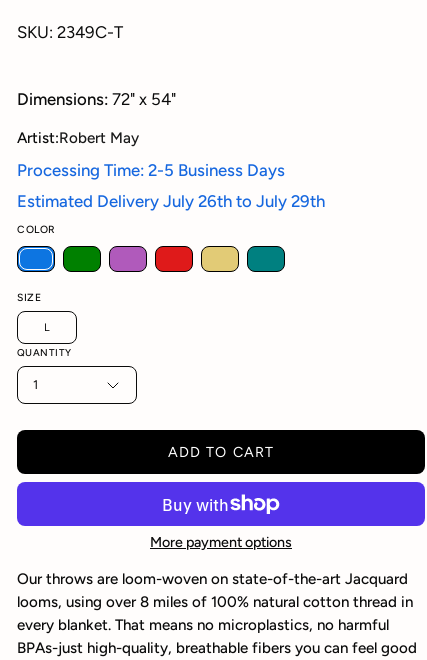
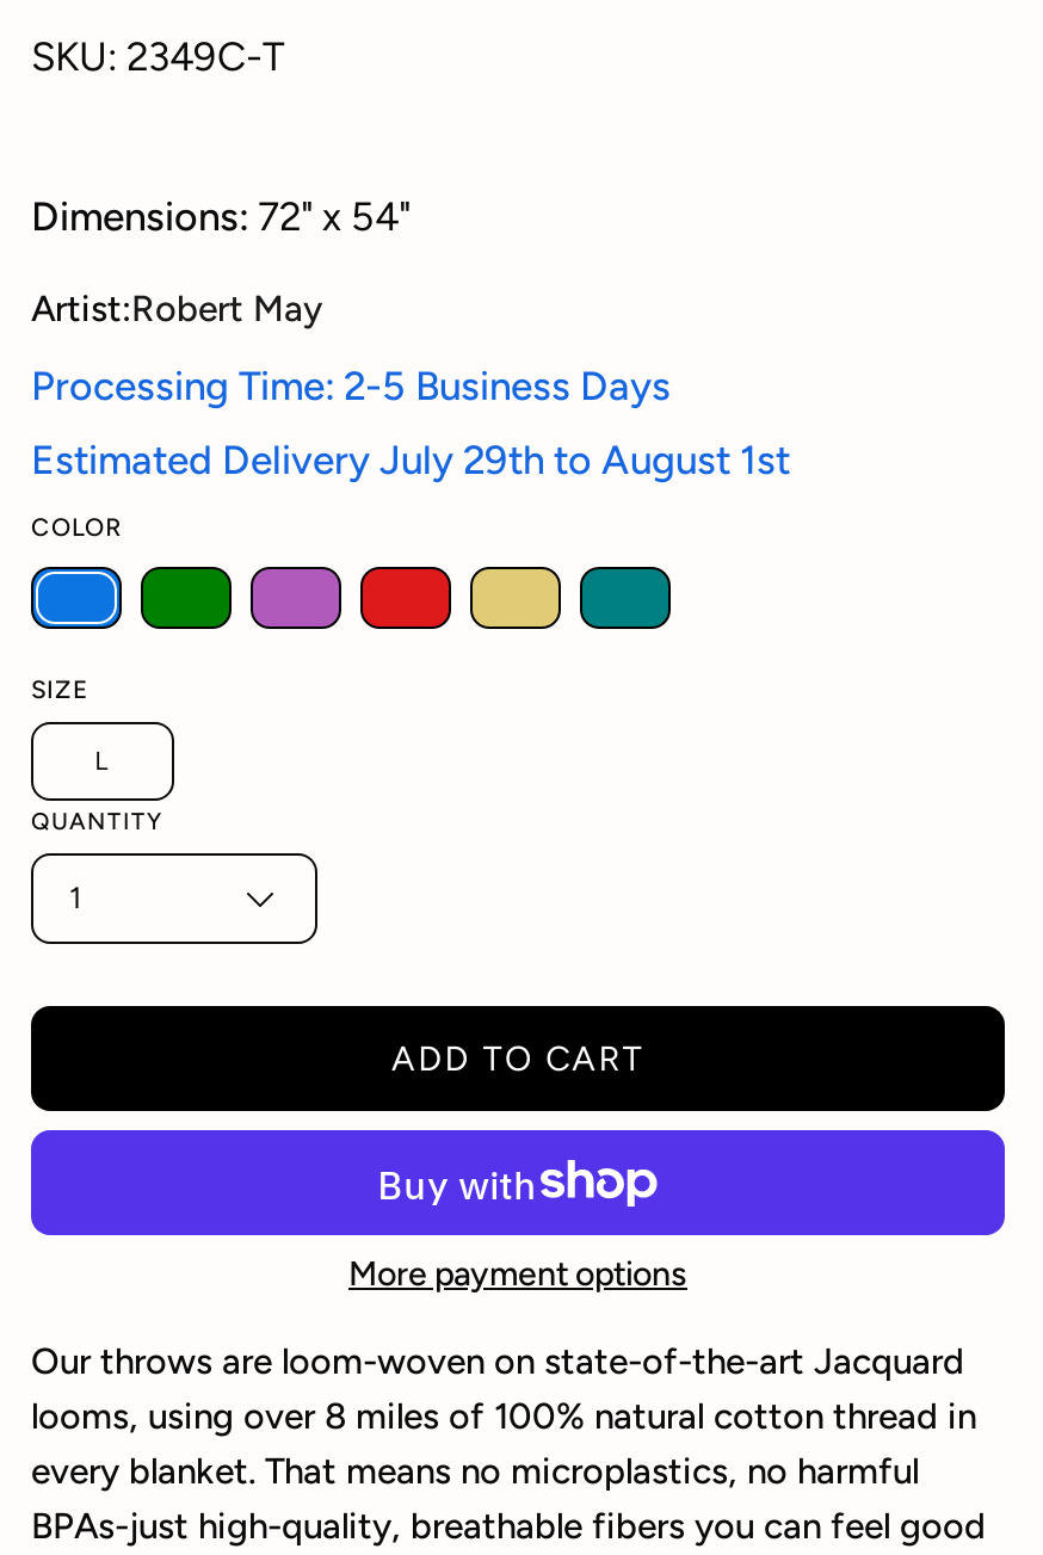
[17,191,325,211] Estimated Delivery July 26th to July 29th -> [31,436,790,483] Estimated Delivery July 29th to August 1st

